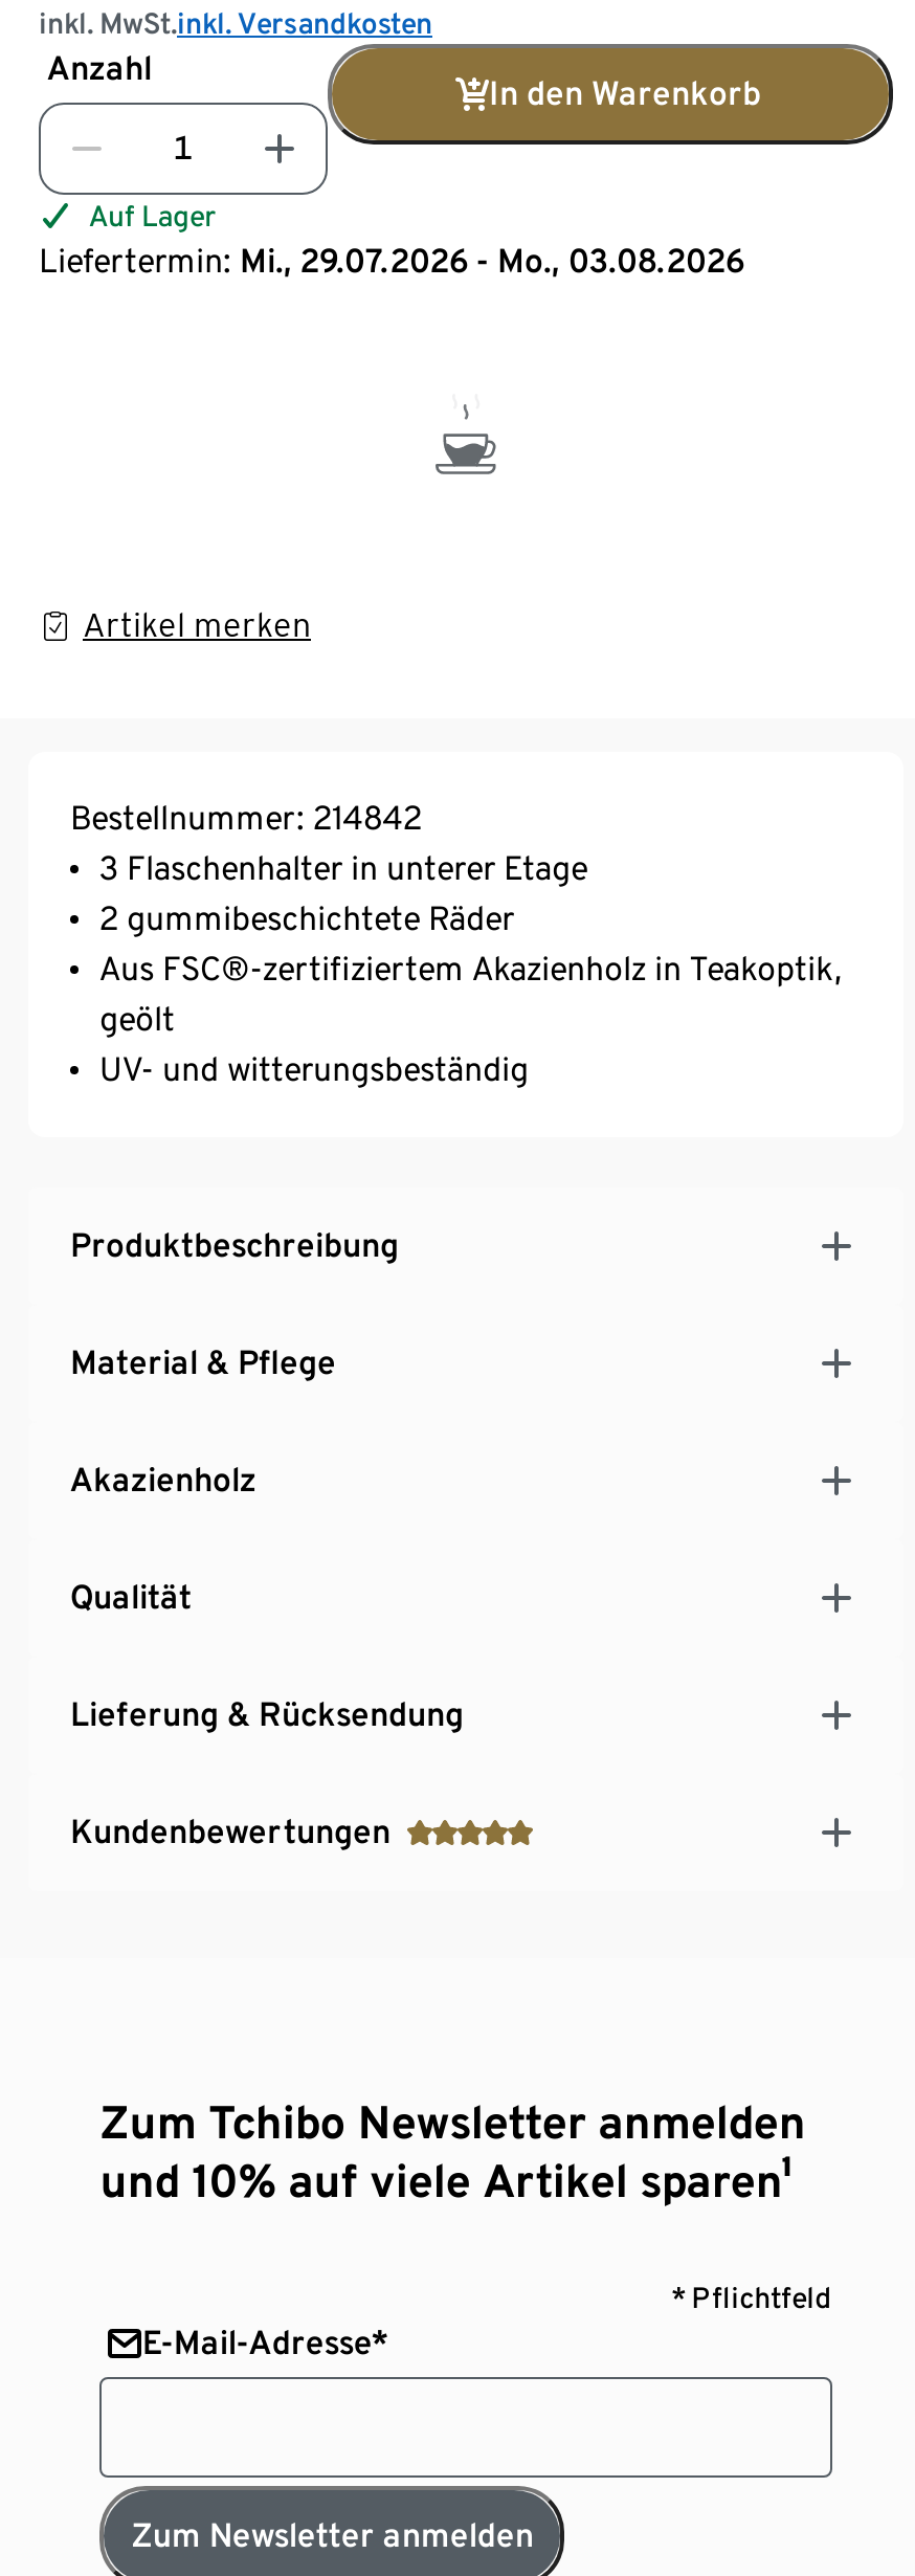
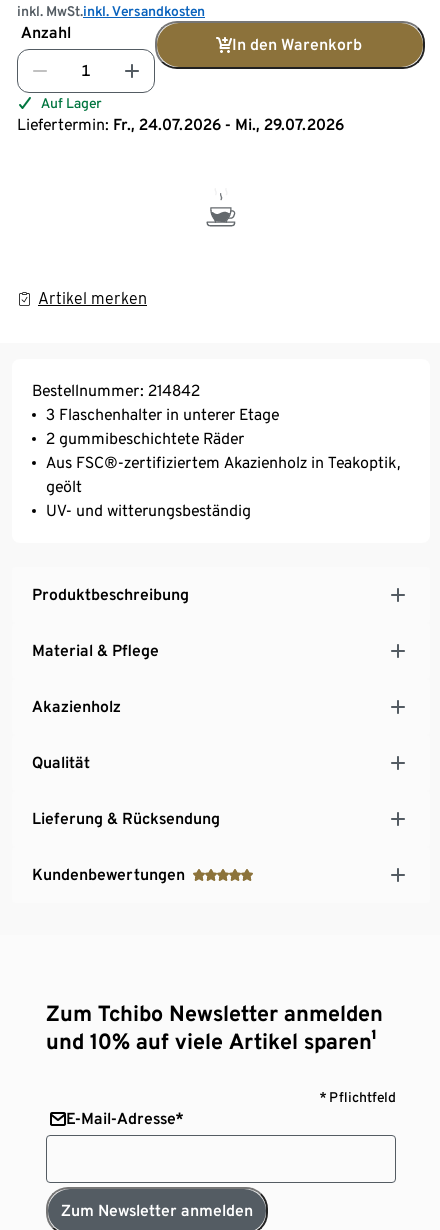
[39,240,744,280] Liefertermin: Mi., 29.07.2026 - Mo., 03.08.2026 -> [17,115,344,134] Liefertermin: Fr., 24.07.2026 - Mi., 29.07.2026

